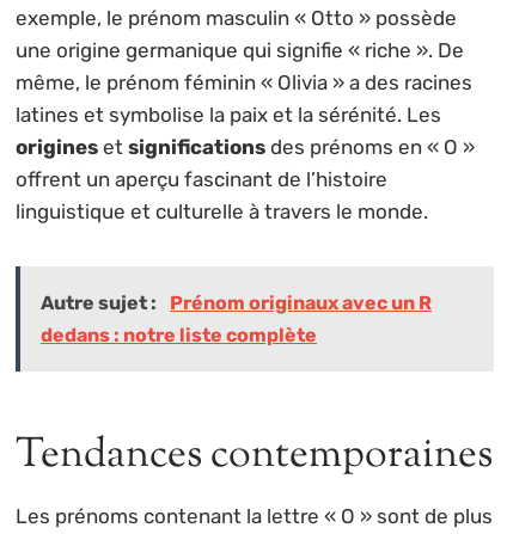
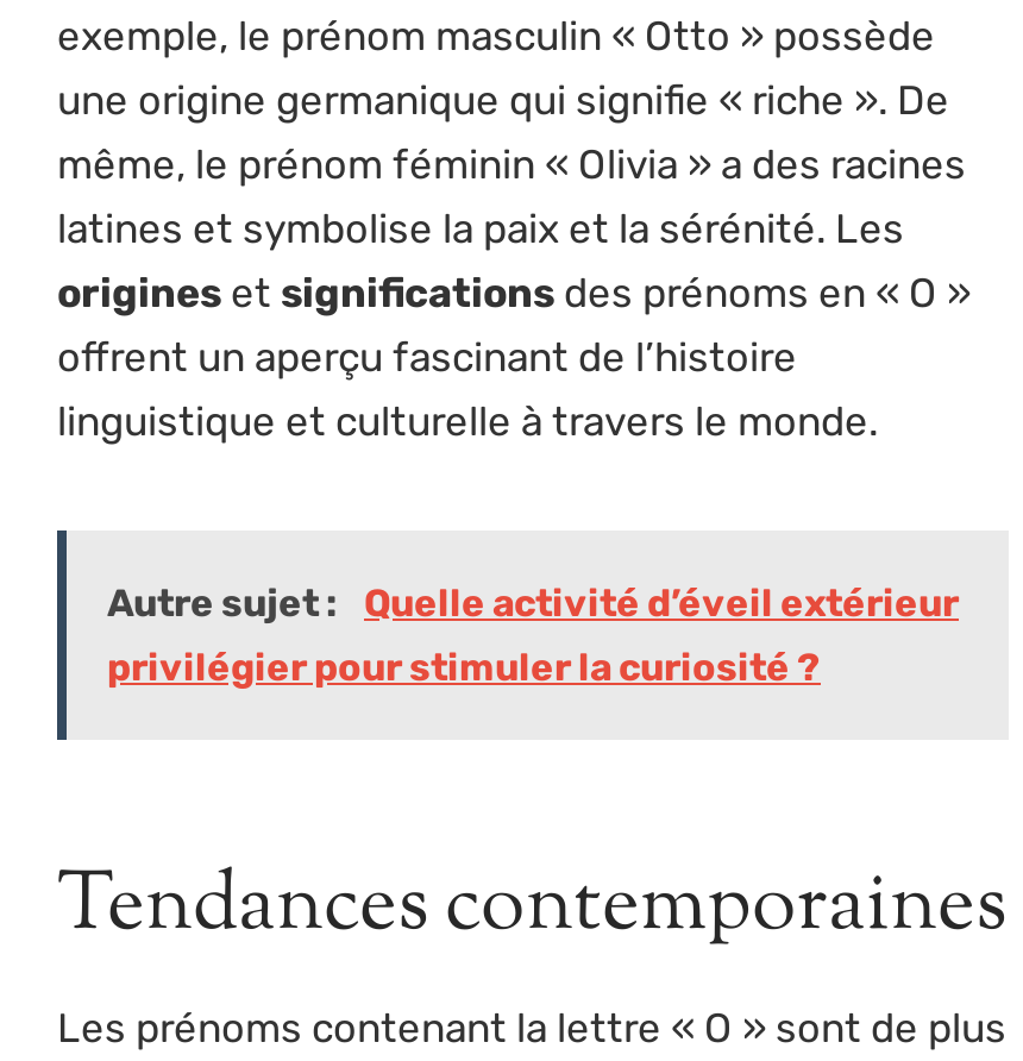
[41,291,432,346] Autre sujet : Prénom originaux avec un R | dedans : notre liste complète -> [107,579,959,689] Autre sujet : Quelle activité d’éveil extérieur | privilégier pour stimuler la curiosité ?

